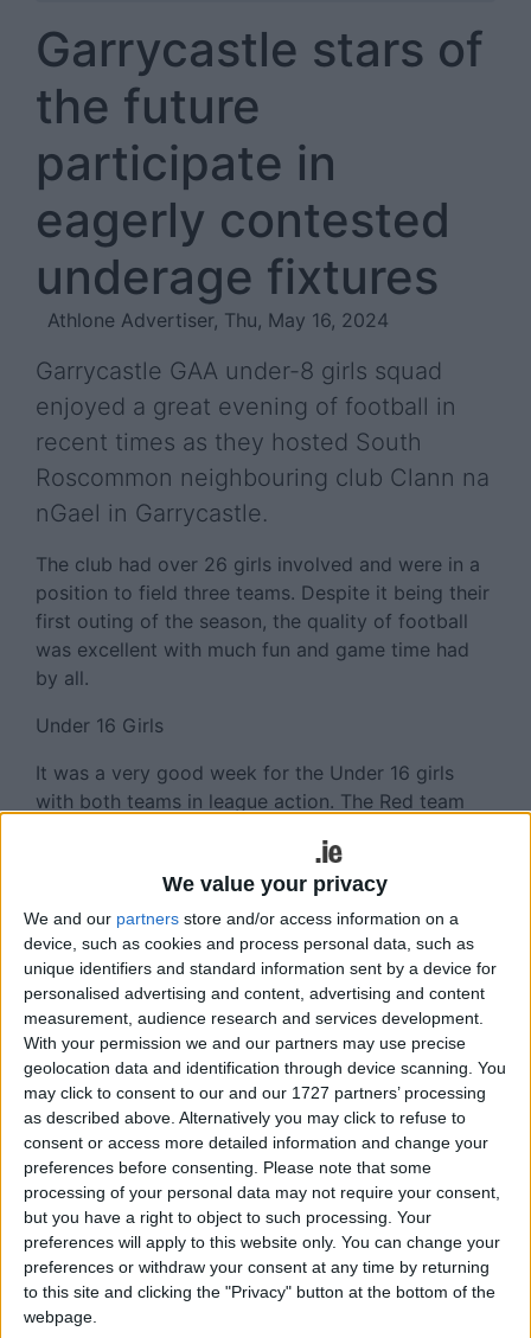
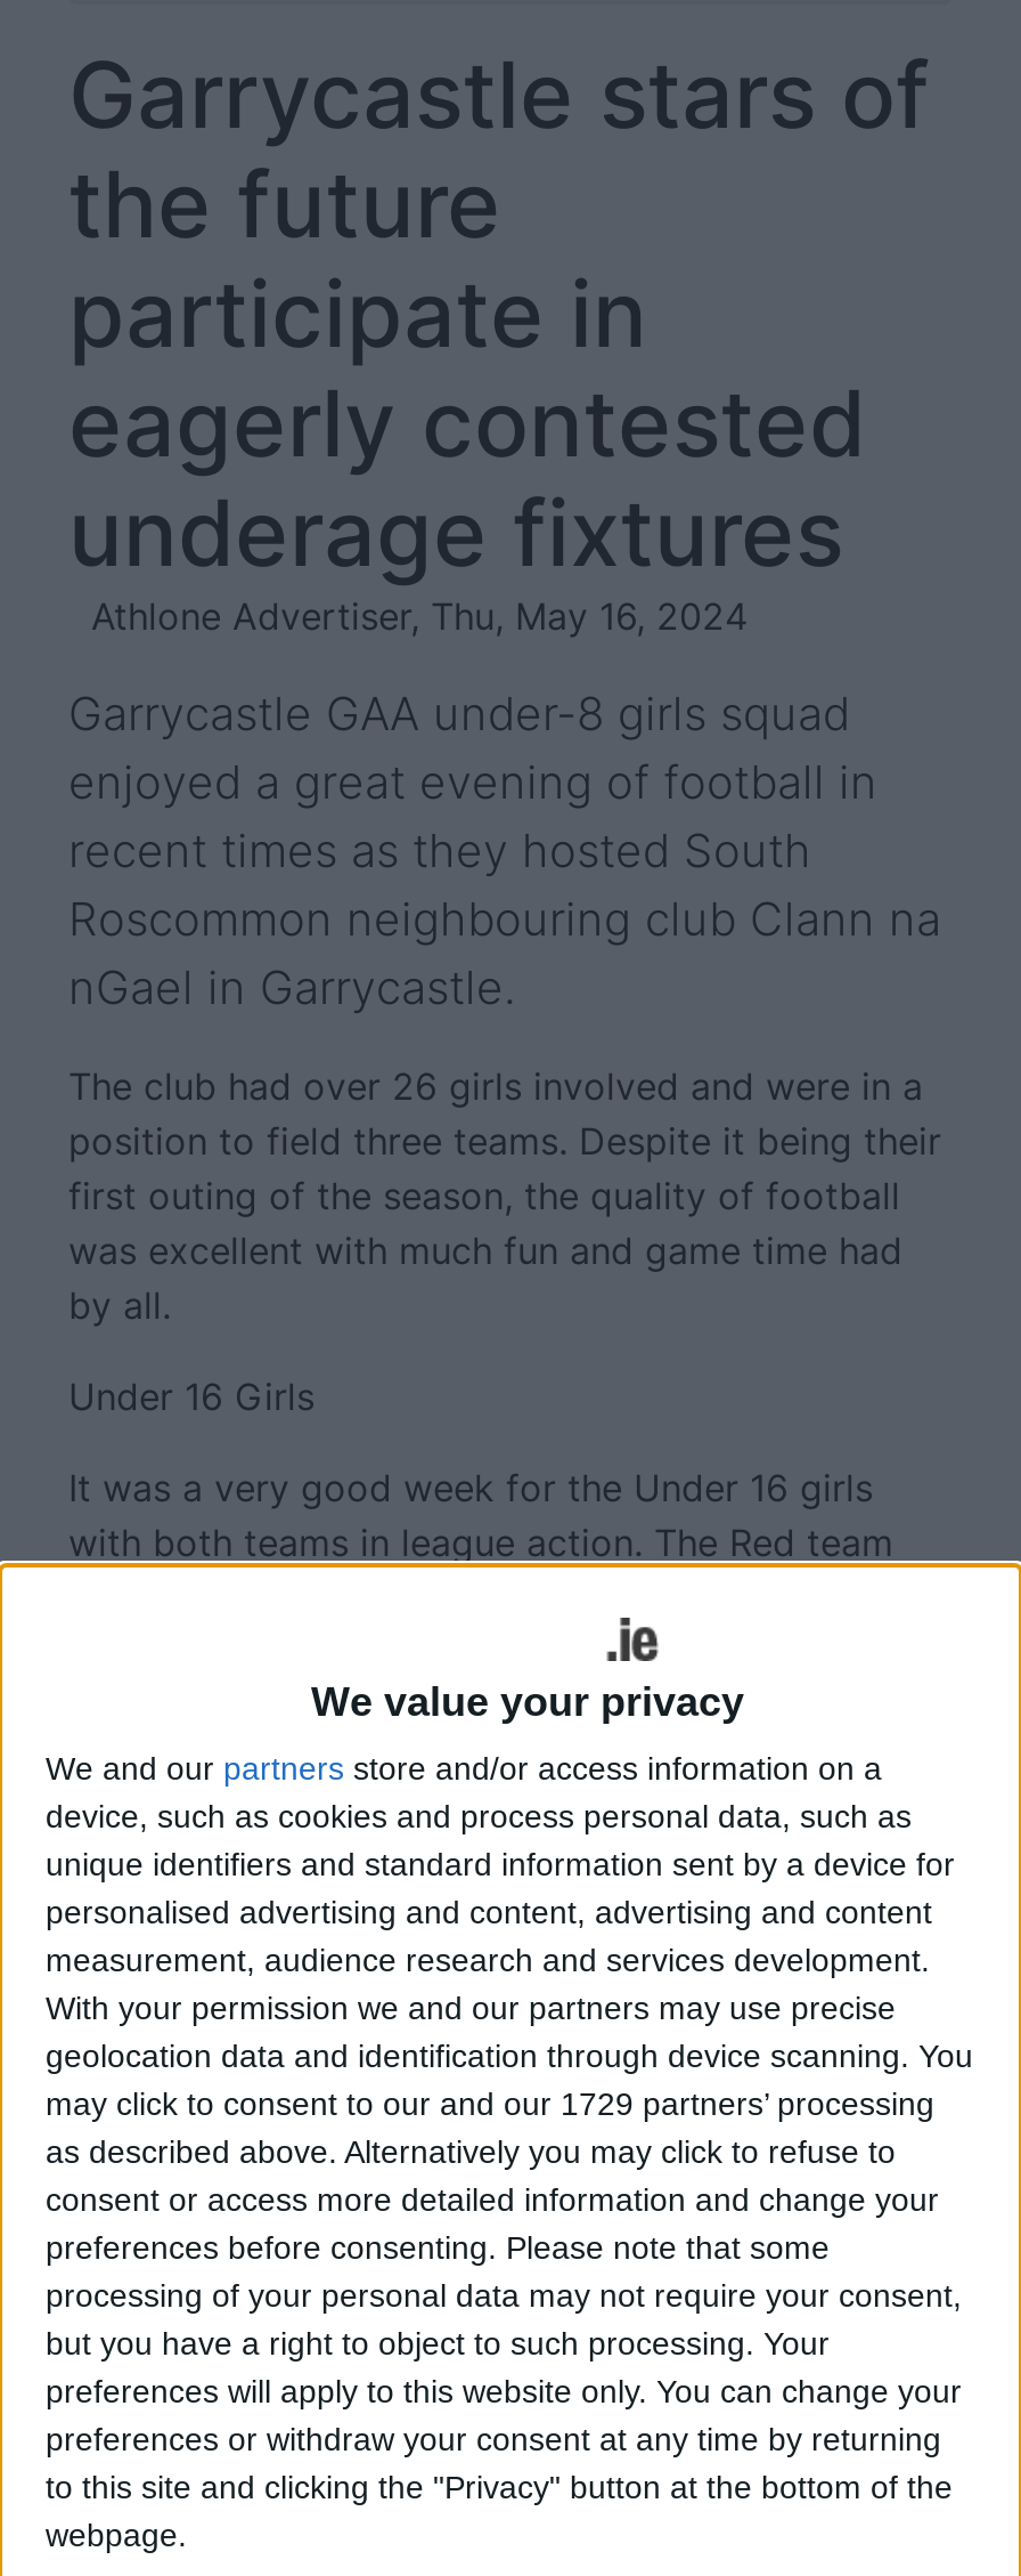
[24,1083,486,1102] may click to consent to our and our 1727 partners’ processing -> [46,2085,934,2121] may click to consent to our and our 1729 partners’ processing

